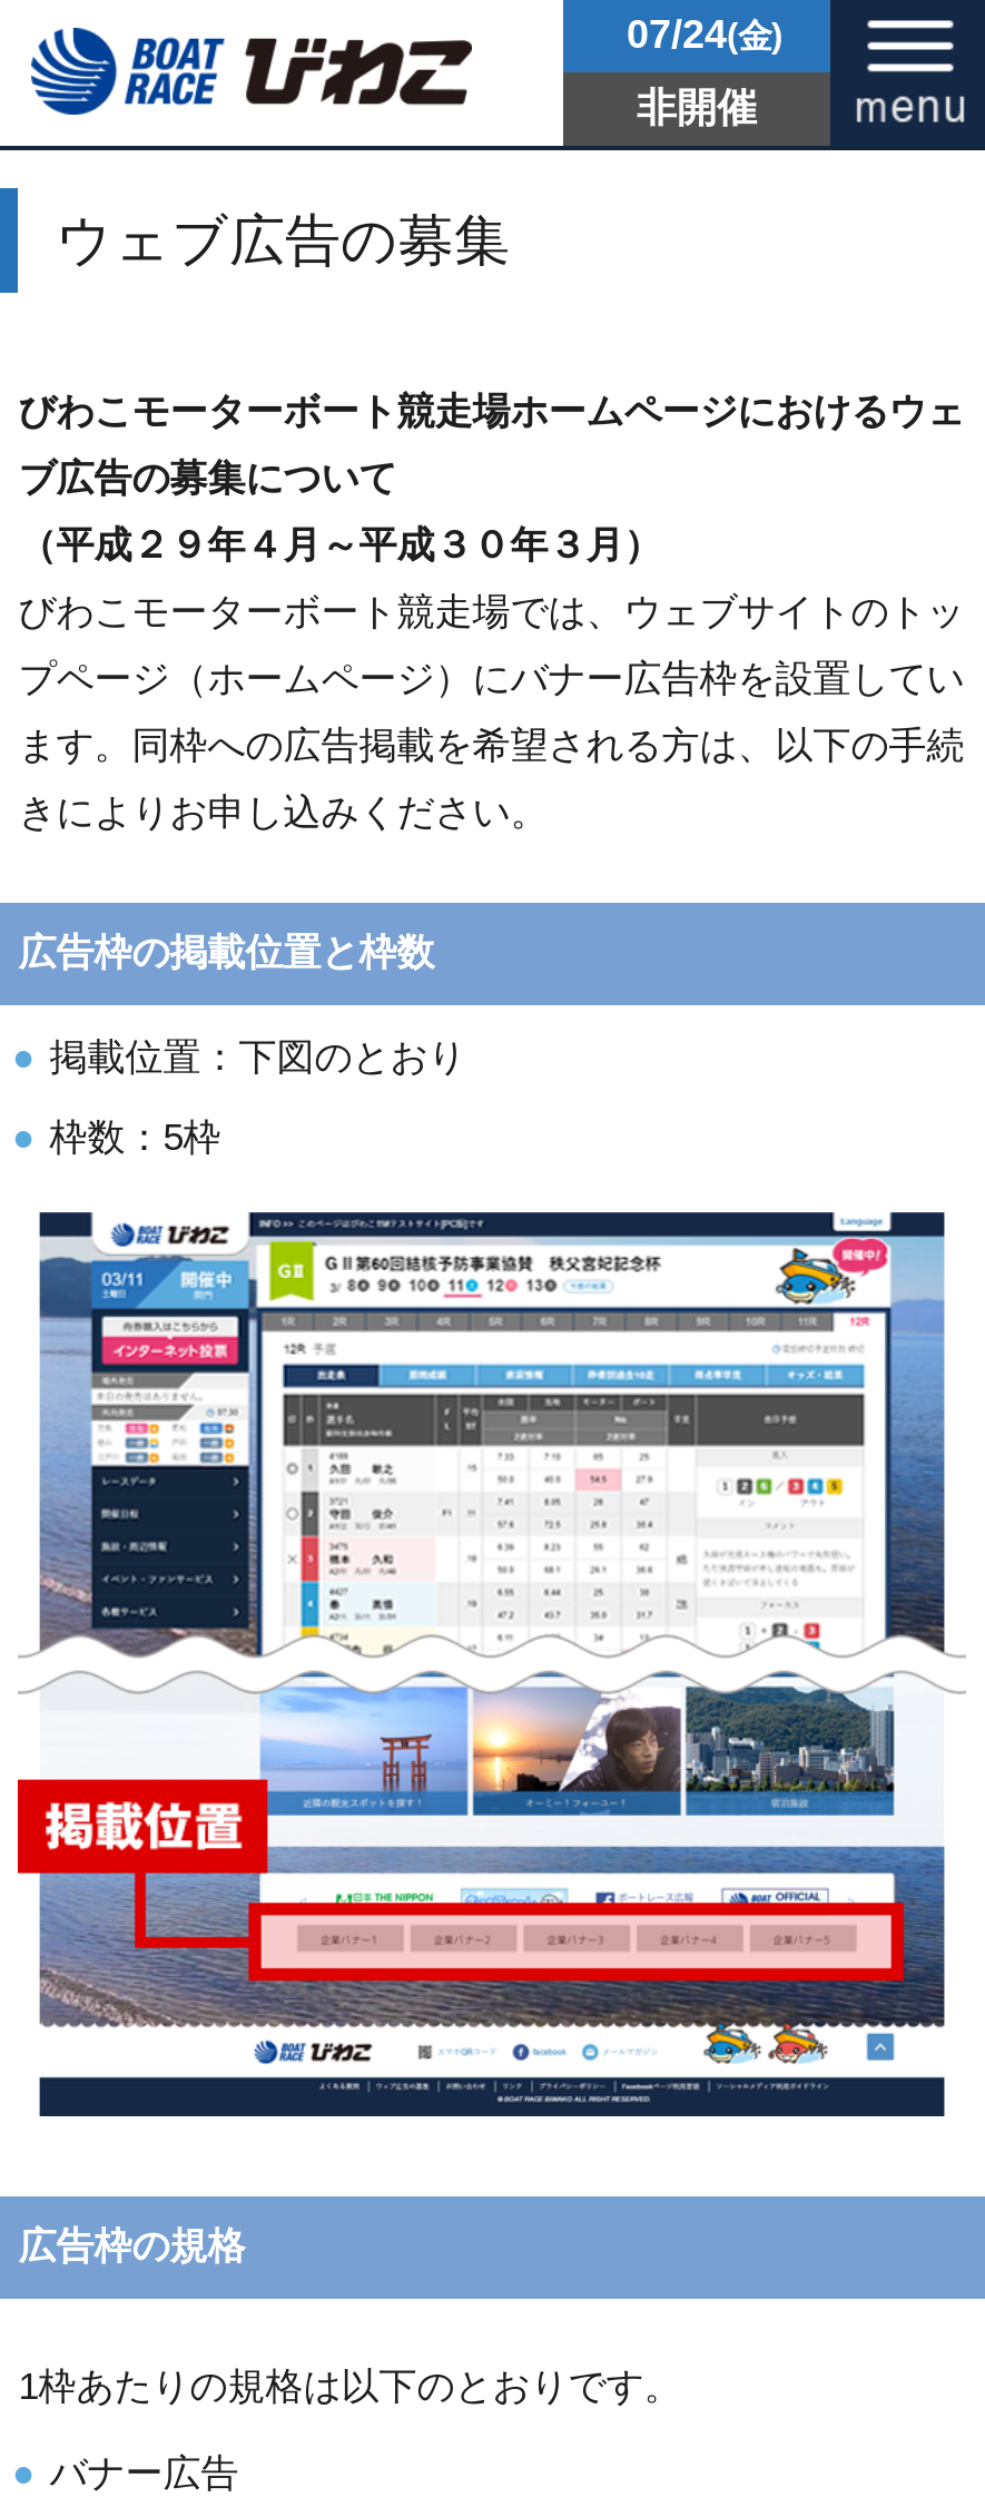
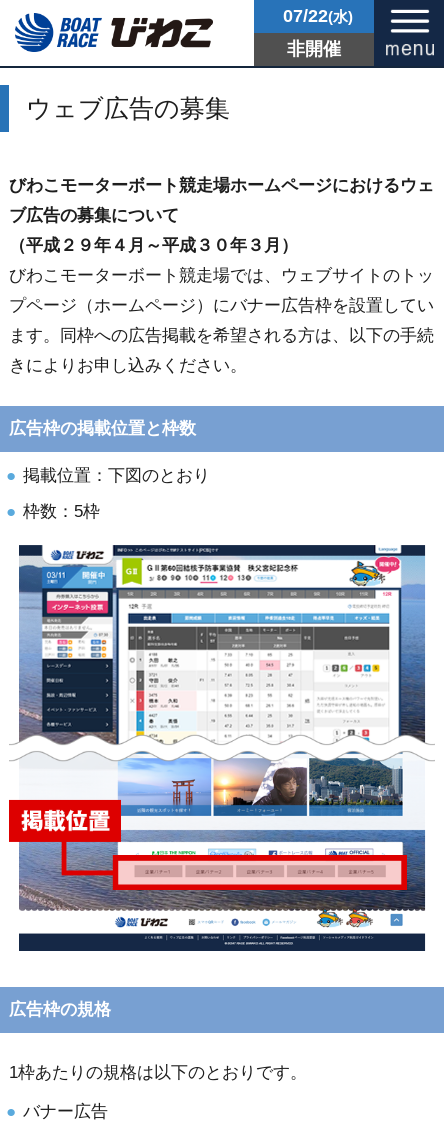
[627,12,782,57] 07/24(金) -> [282,6,352,26] 07/22(水)

